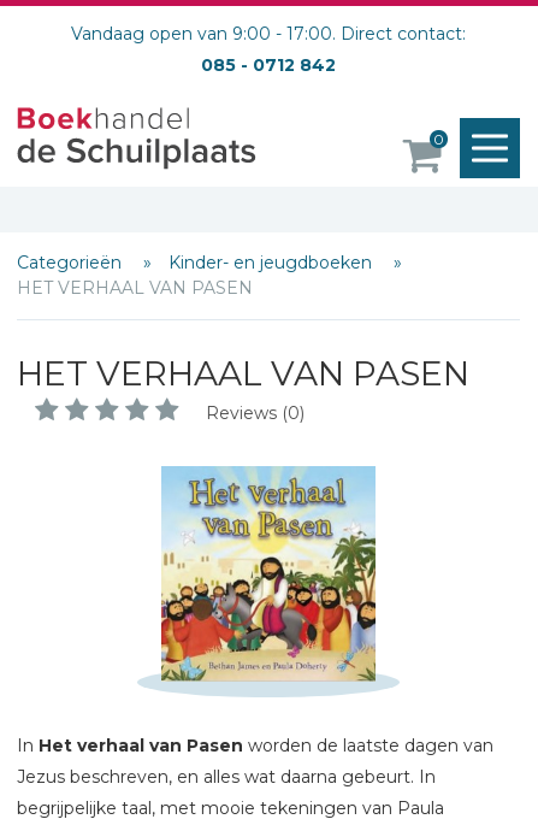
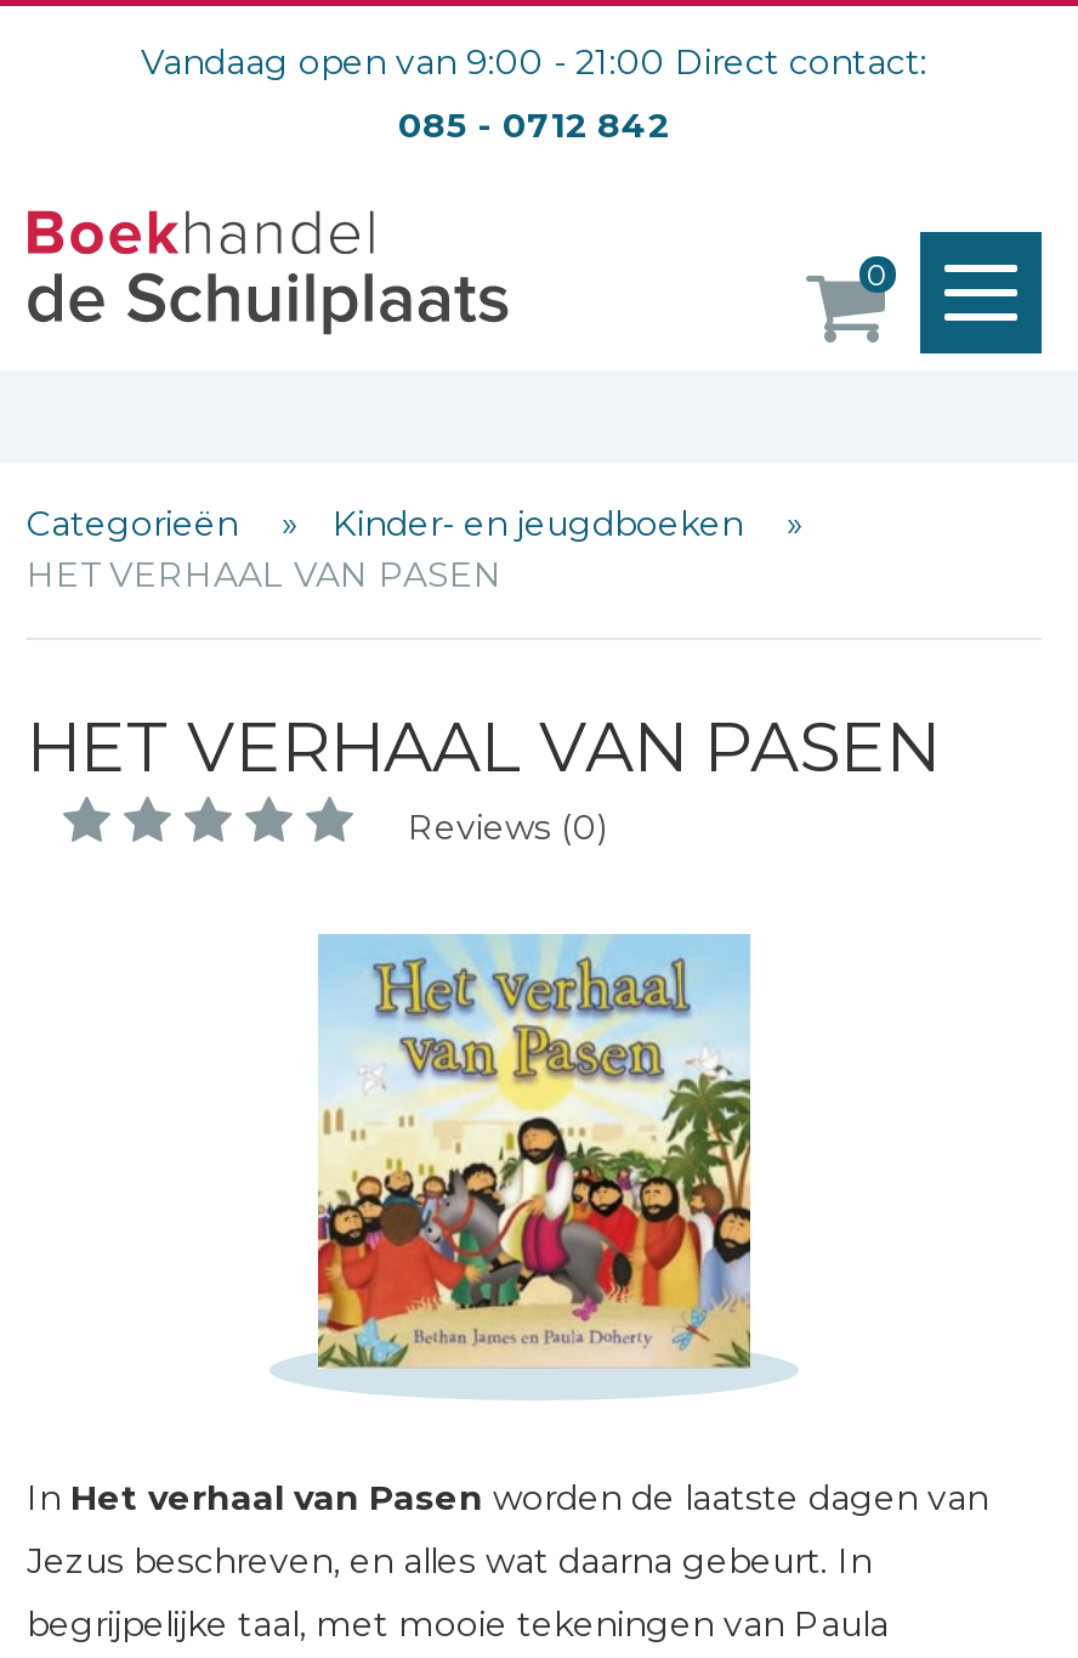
[71,23,466,45] Vandaag open van 9:00 - 17:00. Direct contact: -> [141,40,927,84] Vandaag open van 9:00 - 21:00 Direct contact:

